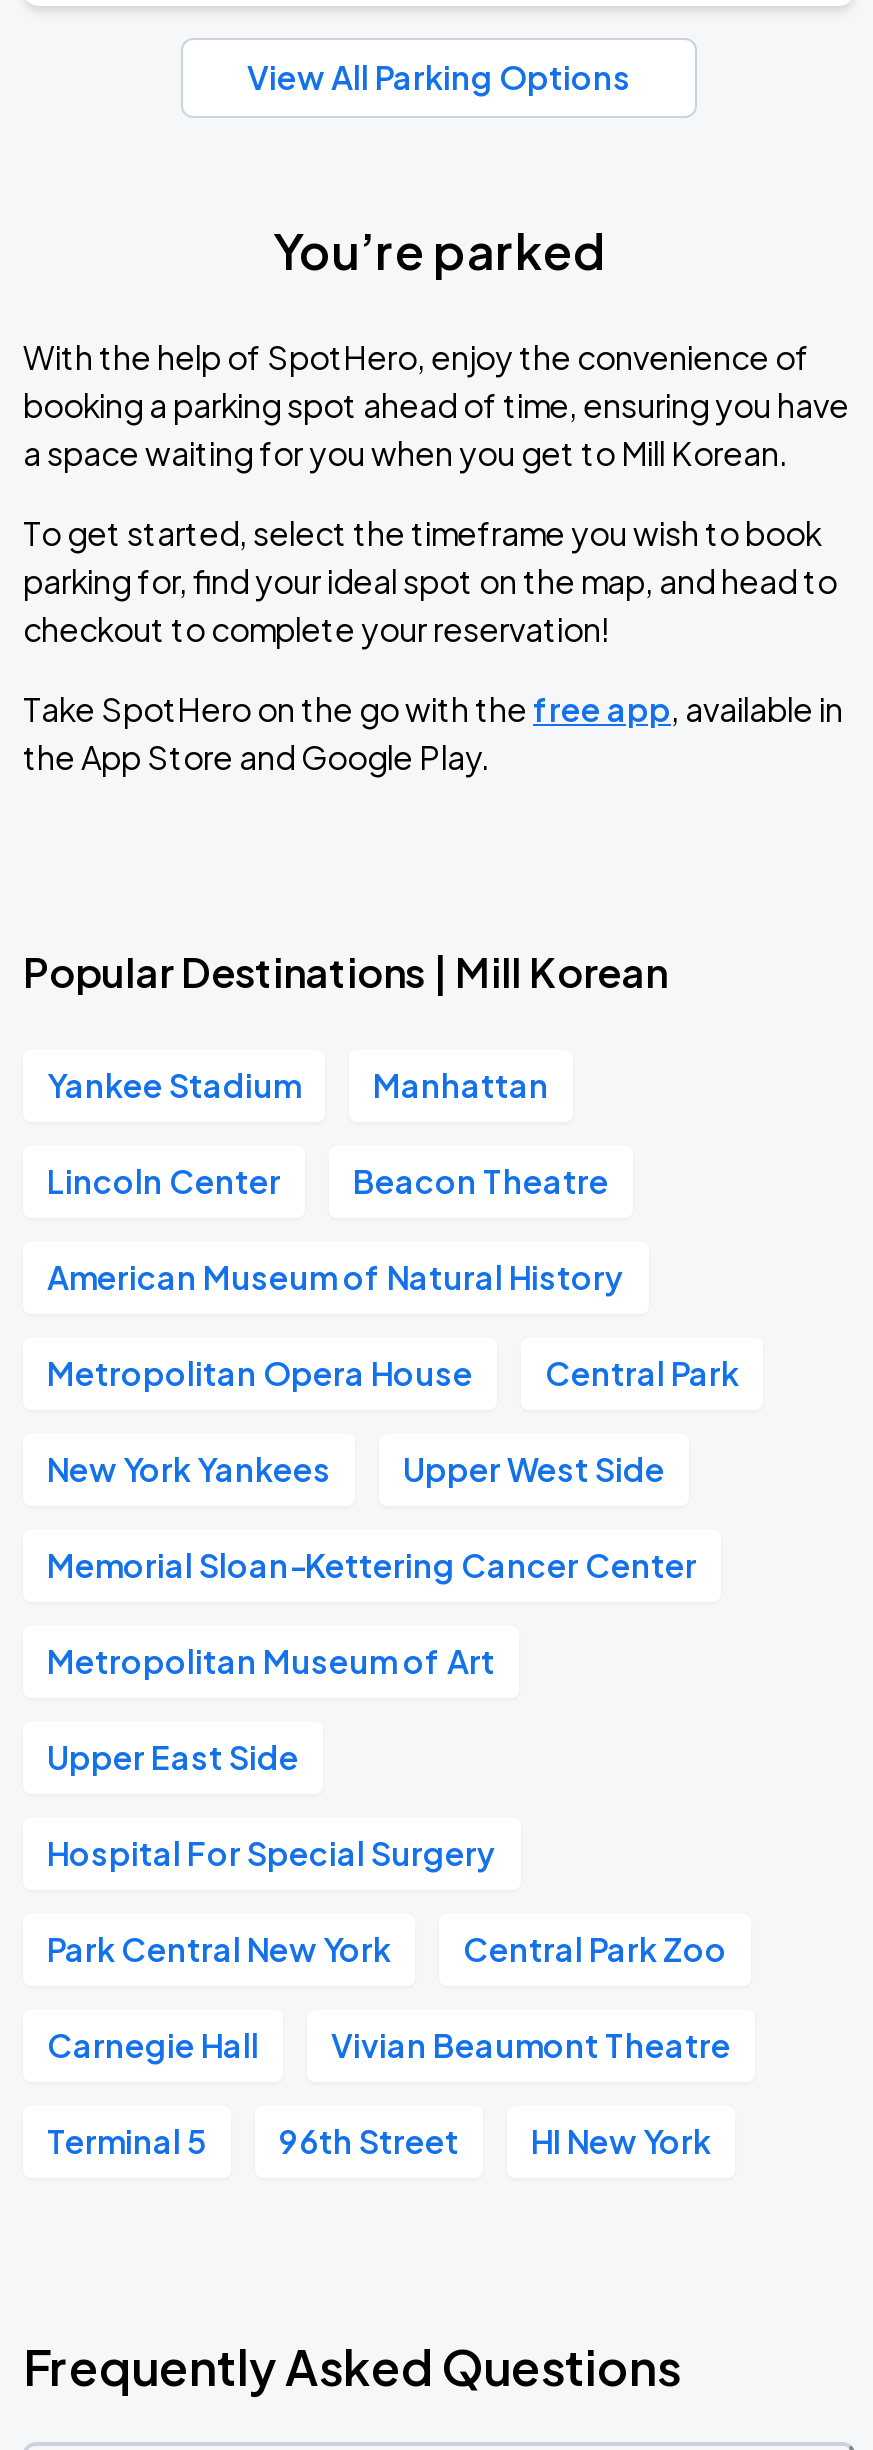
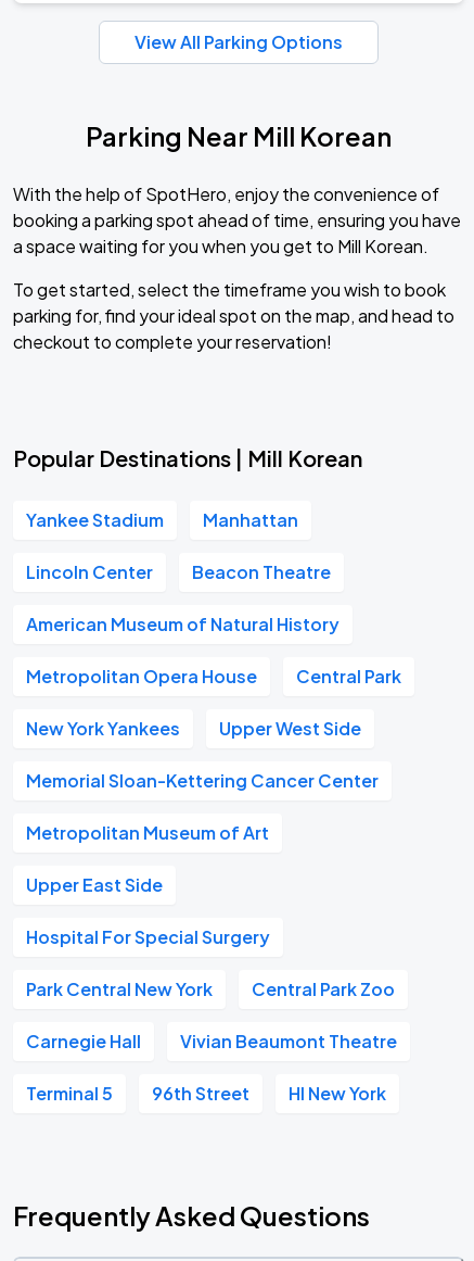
[273,220,605,280] You’re parked -> [86,119,392,152] Parking Near Mill Korean
[23,688,843,778] Take SpotHero on the go with the free app, available in | the App Store and Google Play. -> none

